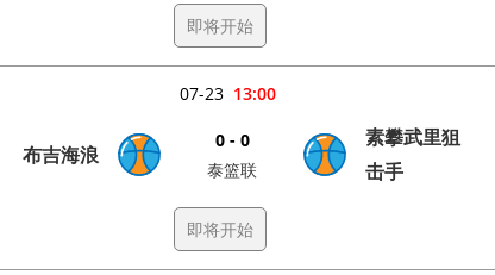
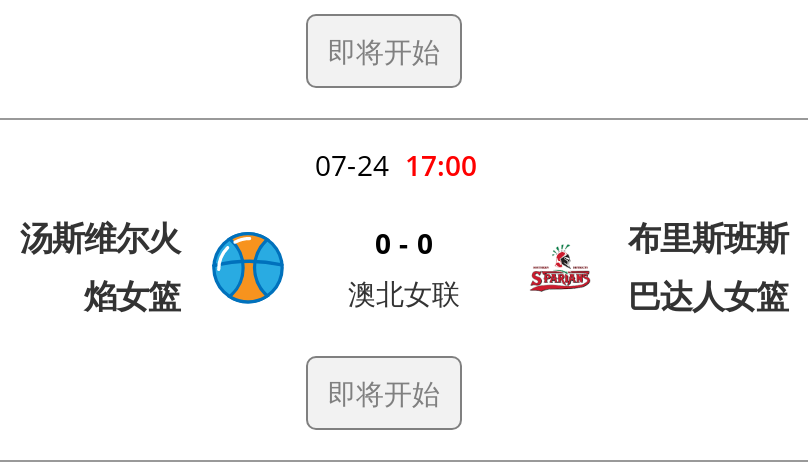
[179,82,275,105] 13:00 | 07-23 -> [315,146,477,184] 17:00 | 07-24
[302,124,460,185] [image] | 素攀武里狙 | 击手 -> [524,216,788,318] [image] | 布里斯班斯 | 巴达人女篮
[23,141,99,167] 布吉海浪 -> [20,216,180,318] 汤斯维尔火 | 焰女篮
[207,158,257,181] 泰篮联 -> [348,274,460,312] 澳北女联

